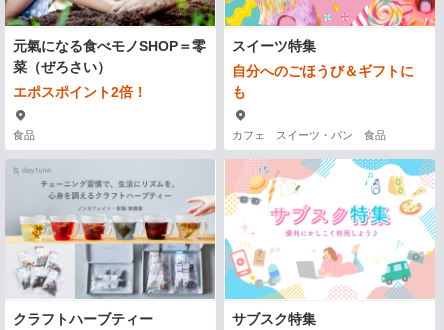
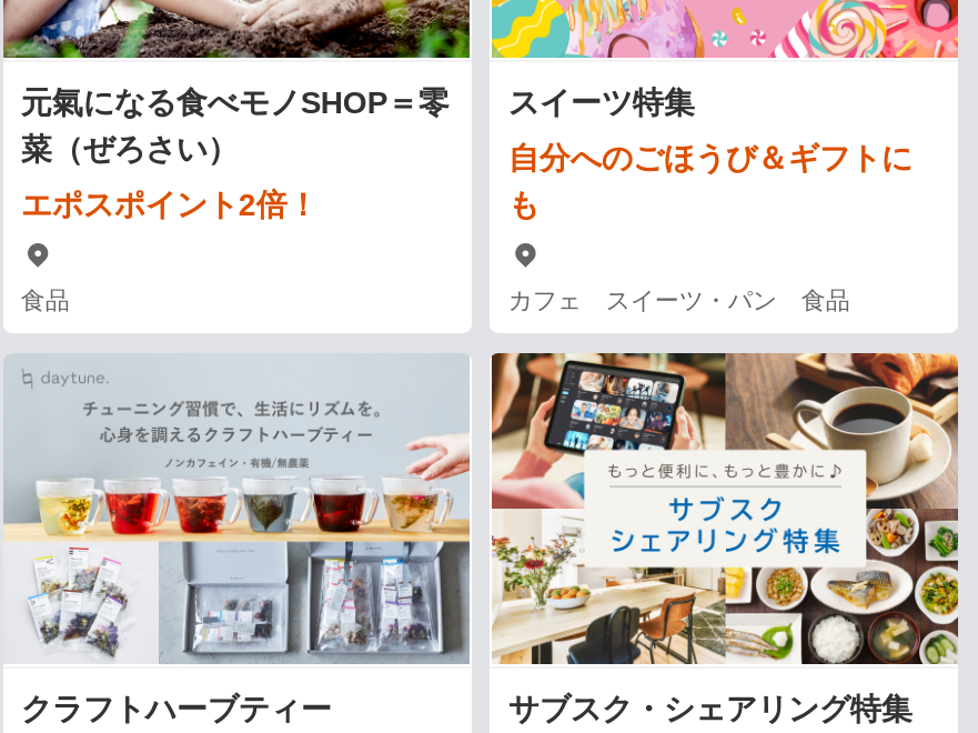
[224,158,435,326] [image] | サブスク特集 -> [490,351,960,725] [image] | サブスク・シェアリング特集

